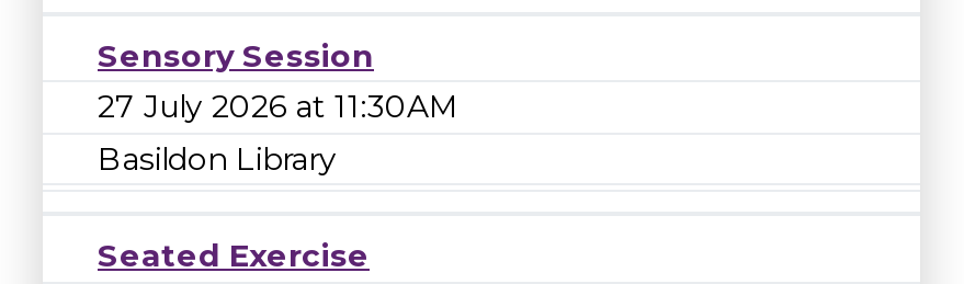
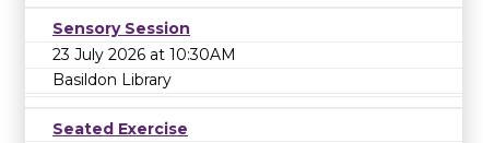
[98,86,460,126] 27 July 2026 at 11:30AM -> [52,45,236,64] 23 July 2026 at 10:30AM

